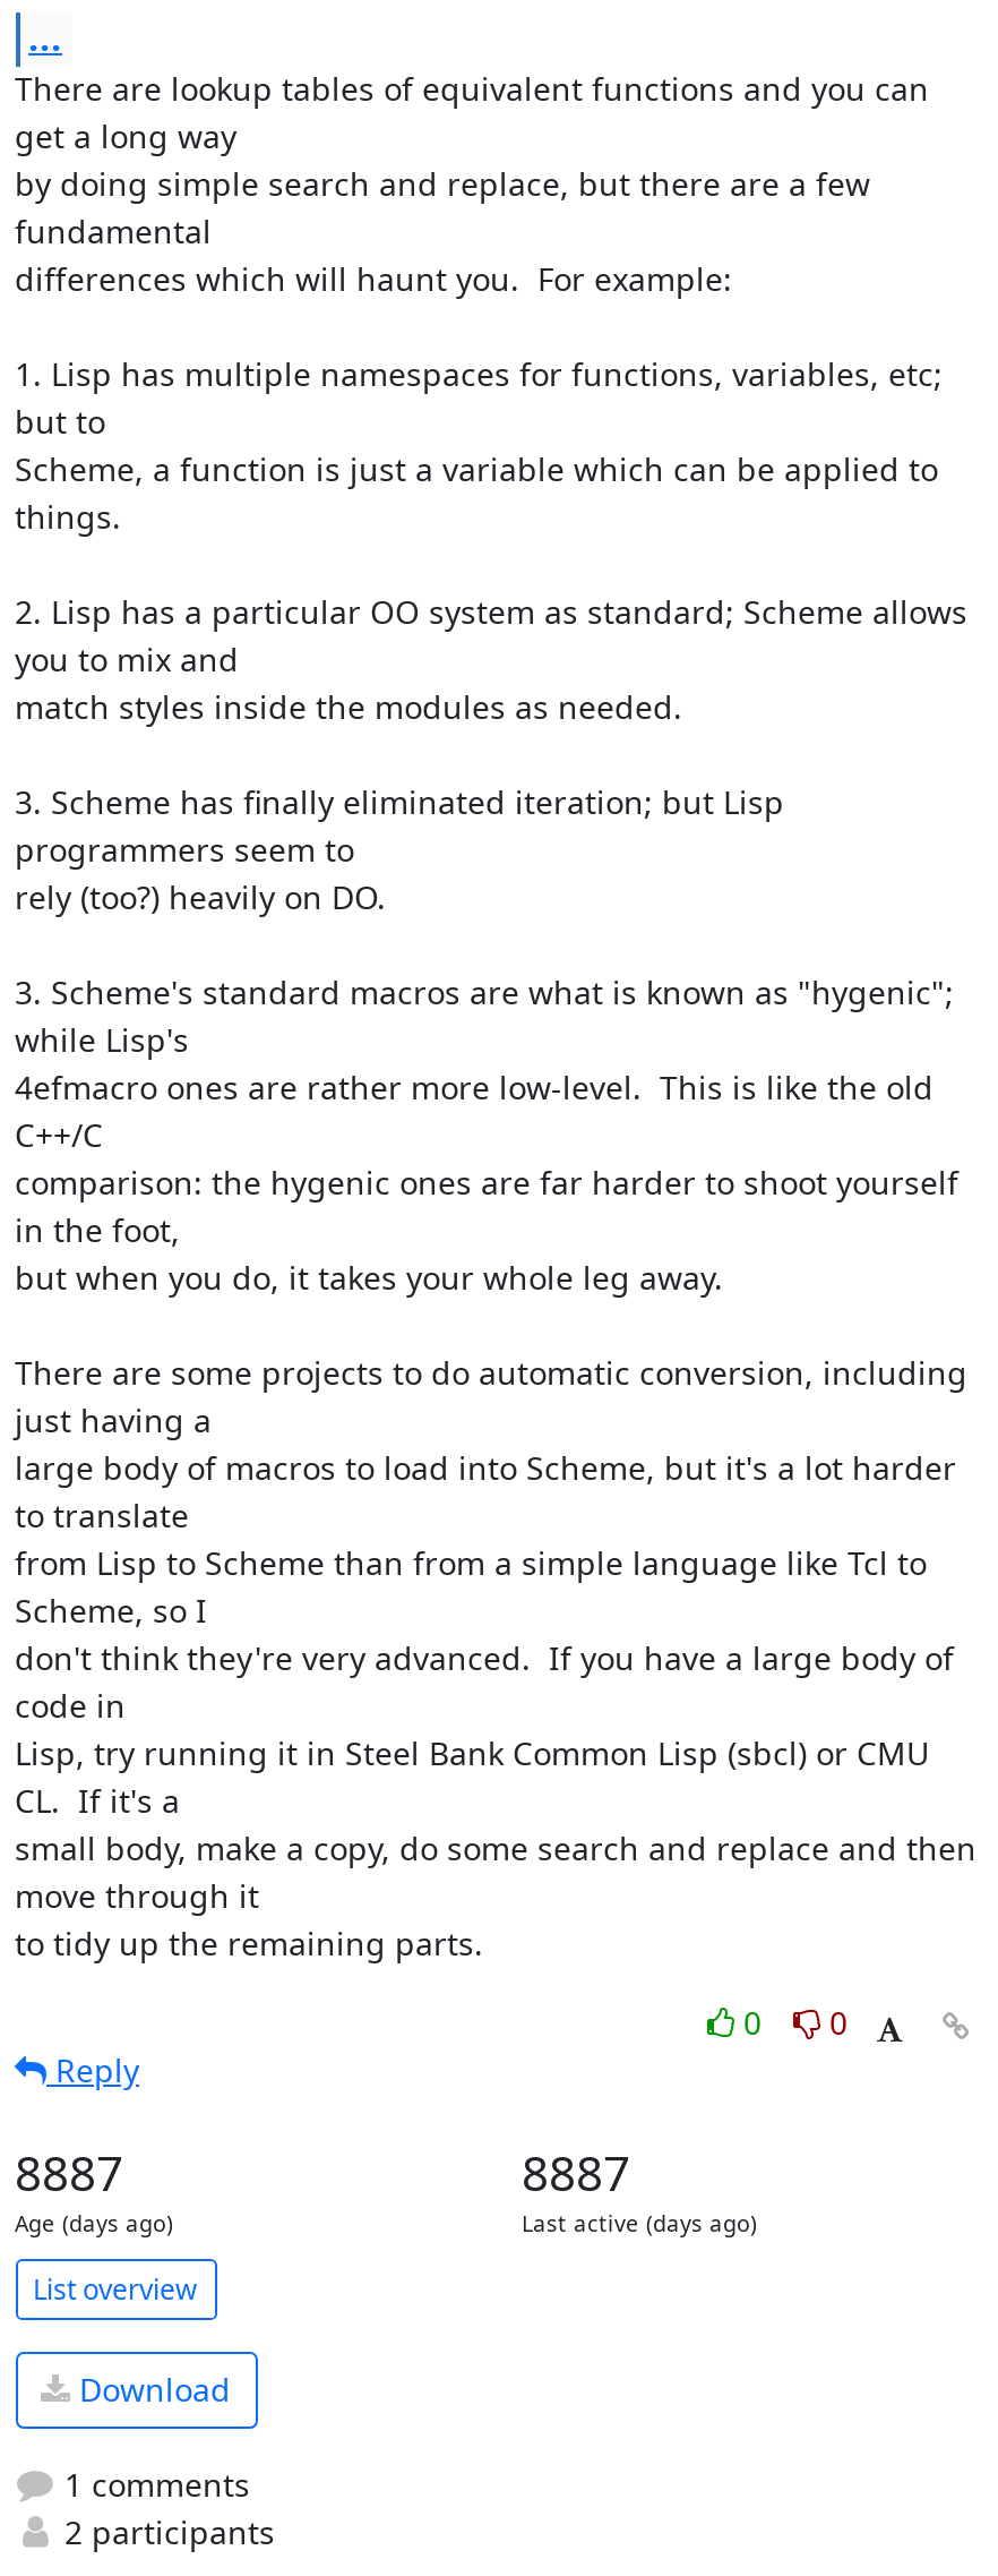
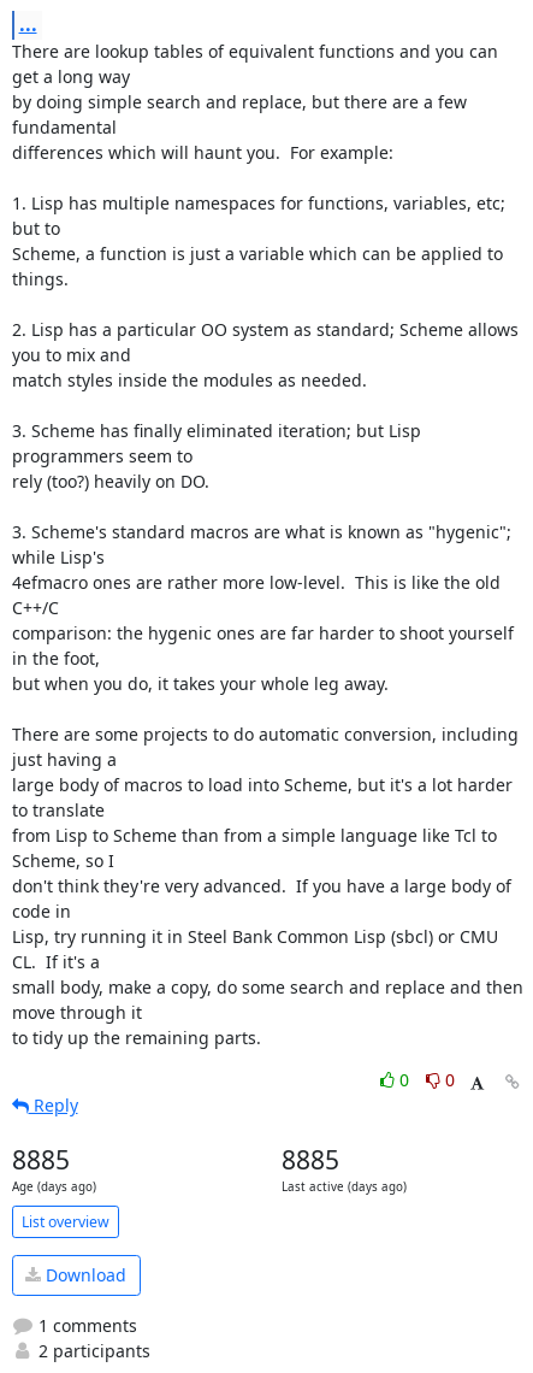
[15,2141,123,2205] 8887 -> [11,1143,69,1177] 8885
[522,2141,630,2205] 8887 -> [281,1143,339,1177] 8885

